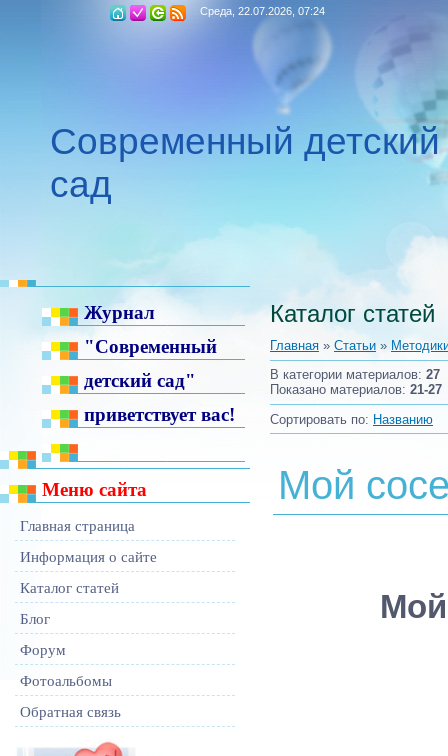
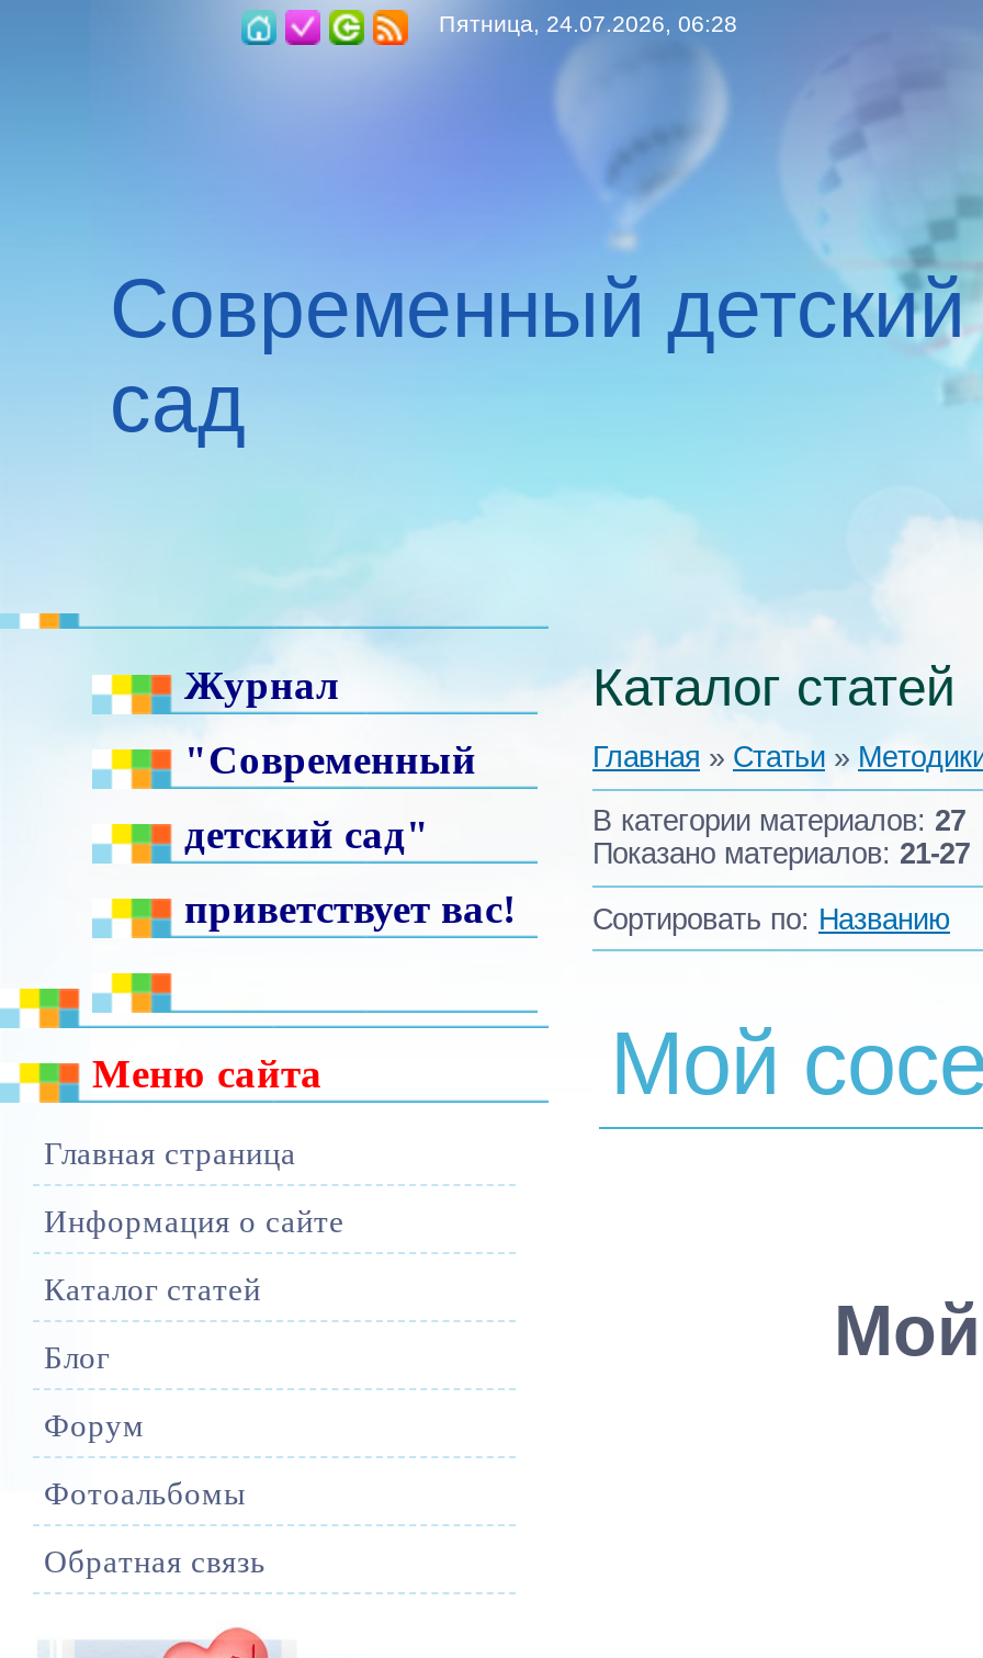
[200,5,325,17] Среда, 22.07.2026, 07:24 -> [439,10,737,36] Пятница, 24.07.2026, 06:28

